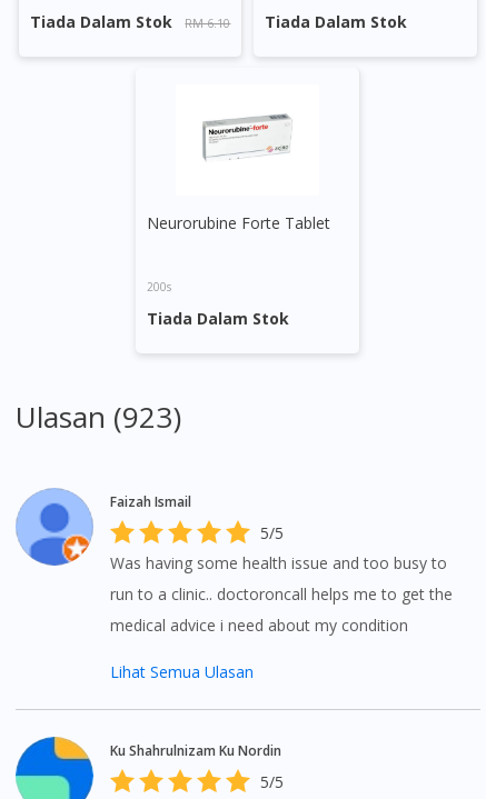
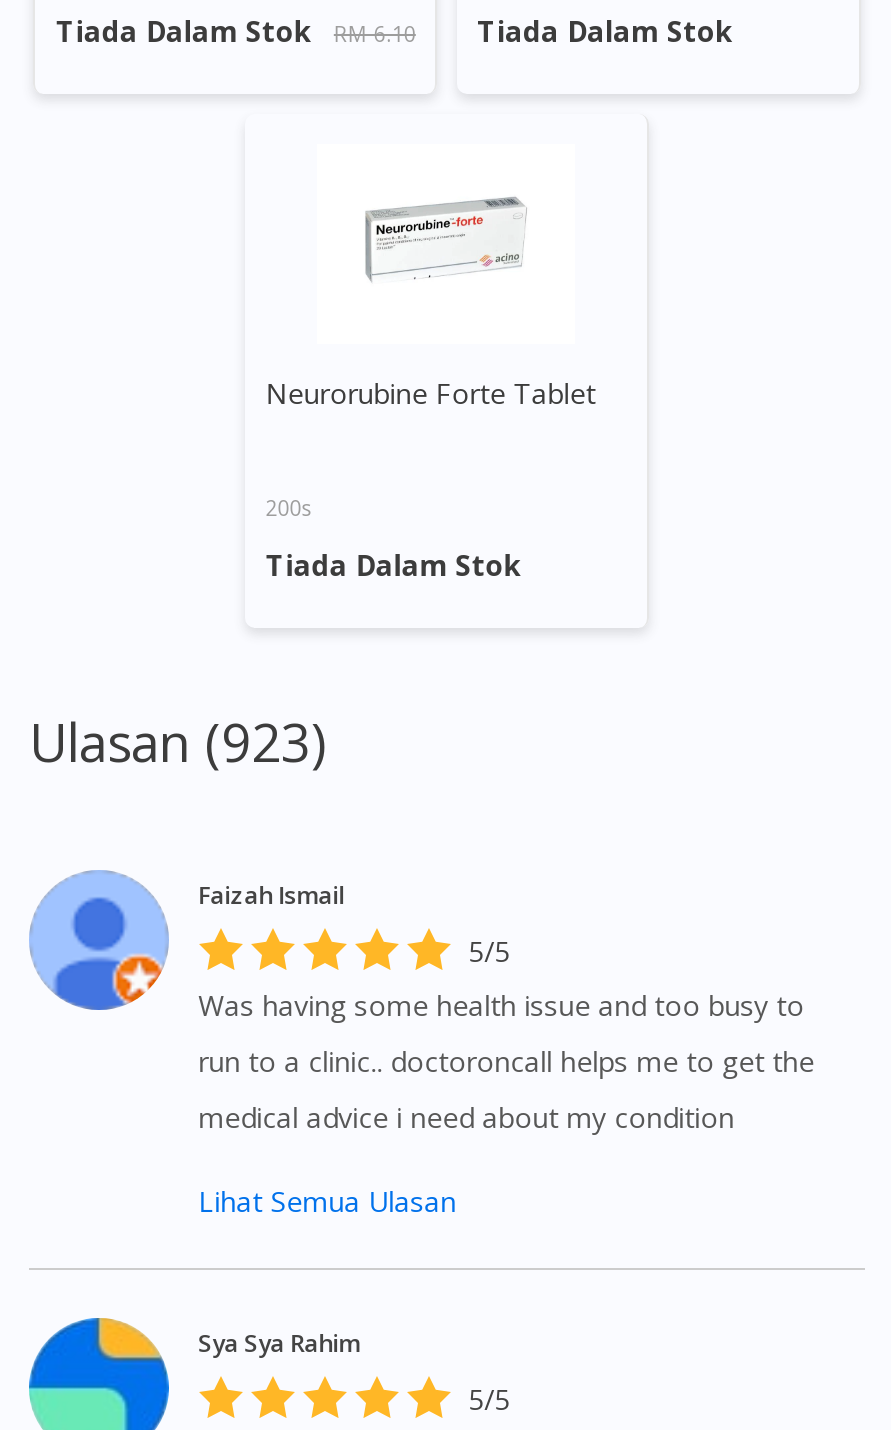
[110,741,281,760] Ku Shahrulnizam Ku Nordin -> [198,1326,360,1360] Sya Sya Rahim

